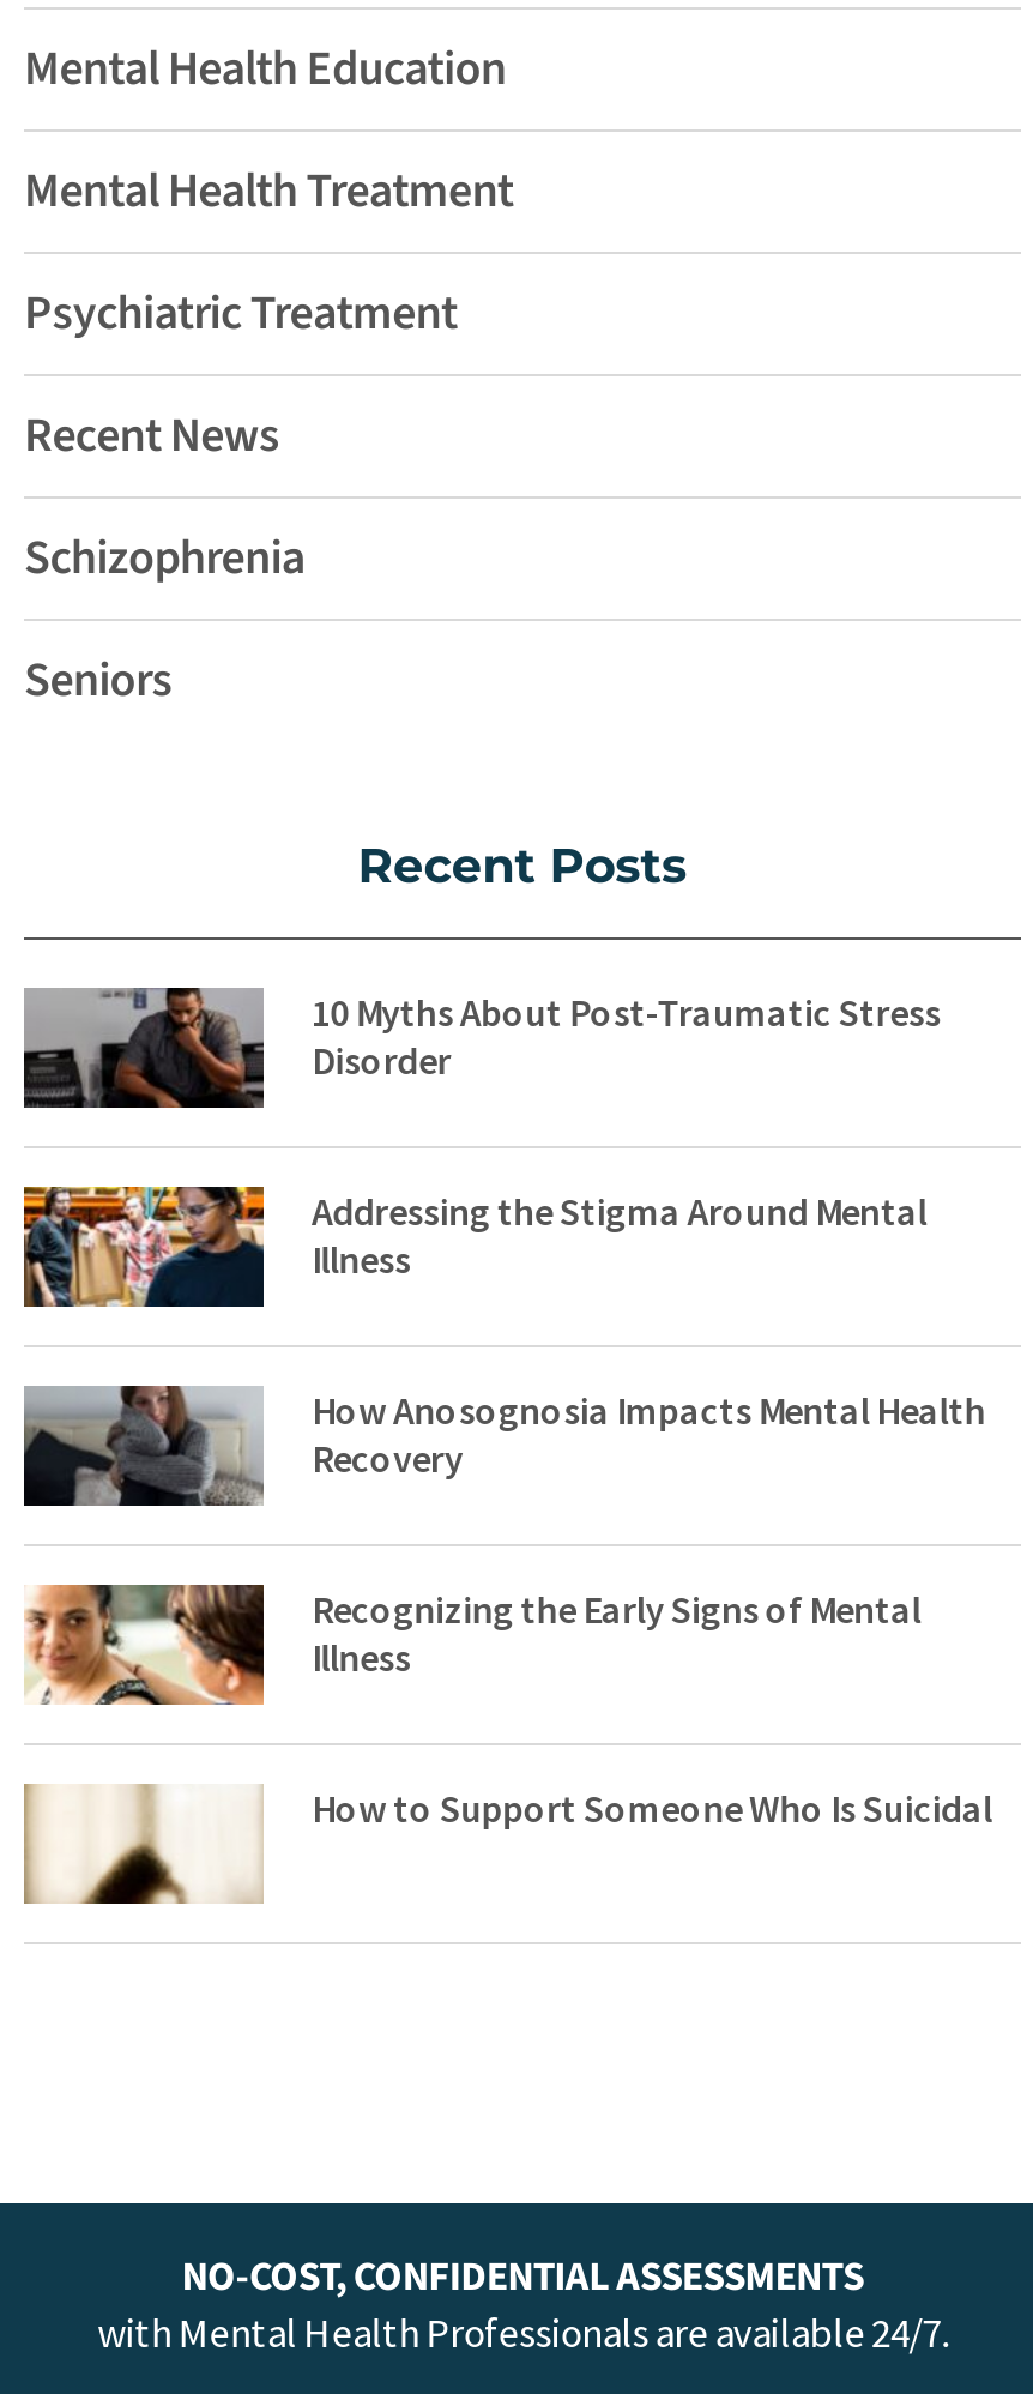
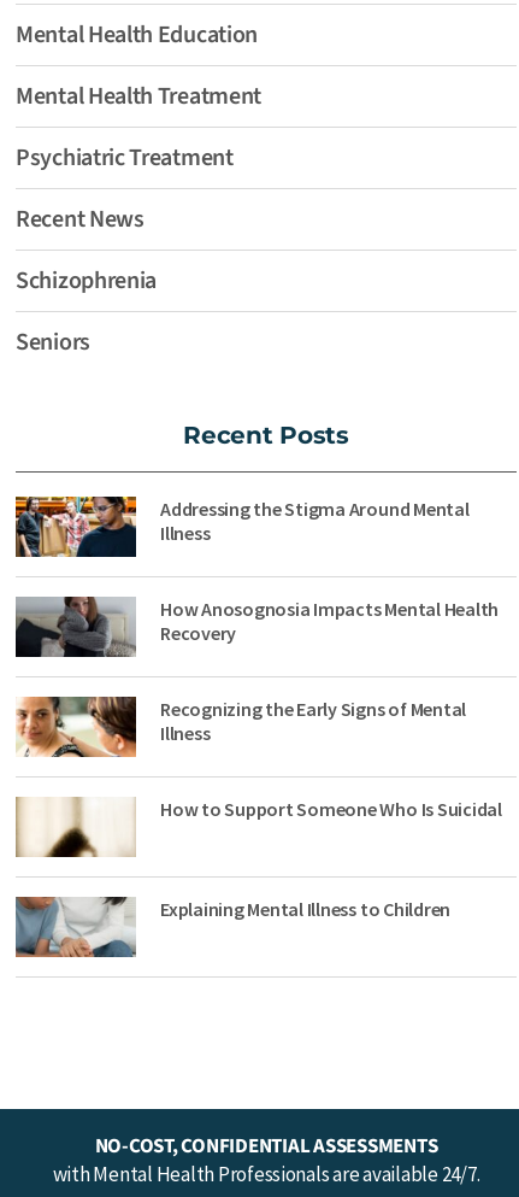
[24,985,940,1110] [image] | 10 Myths About Post-Traumatic Stress | Disorder -> none
moved [19,1182,992,1831] -> [13,495,502,822]: [image] | Addressing the Stigma Around Mental | Illness | How Anosognosia Impacts Mental Health | Recovery | Recognizing the Early Signs of Mental | Illness | How to Support Someone Who Is Suicidal
moved [29,1781,197,1908] -> [18,797,102,861]: [image]
none -> [14,896,450,958] [image] | Explaining Mental Illness to Children

